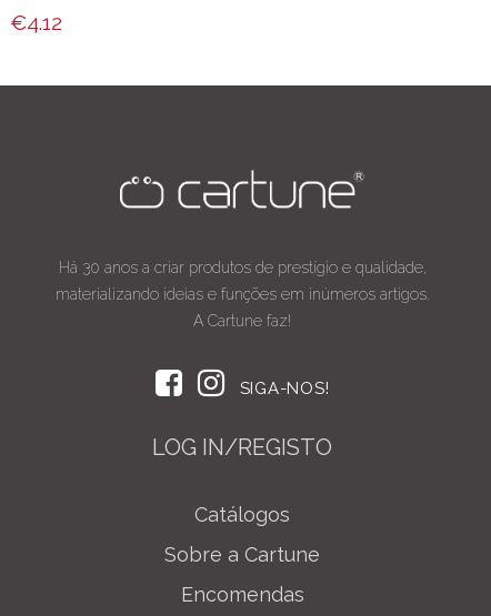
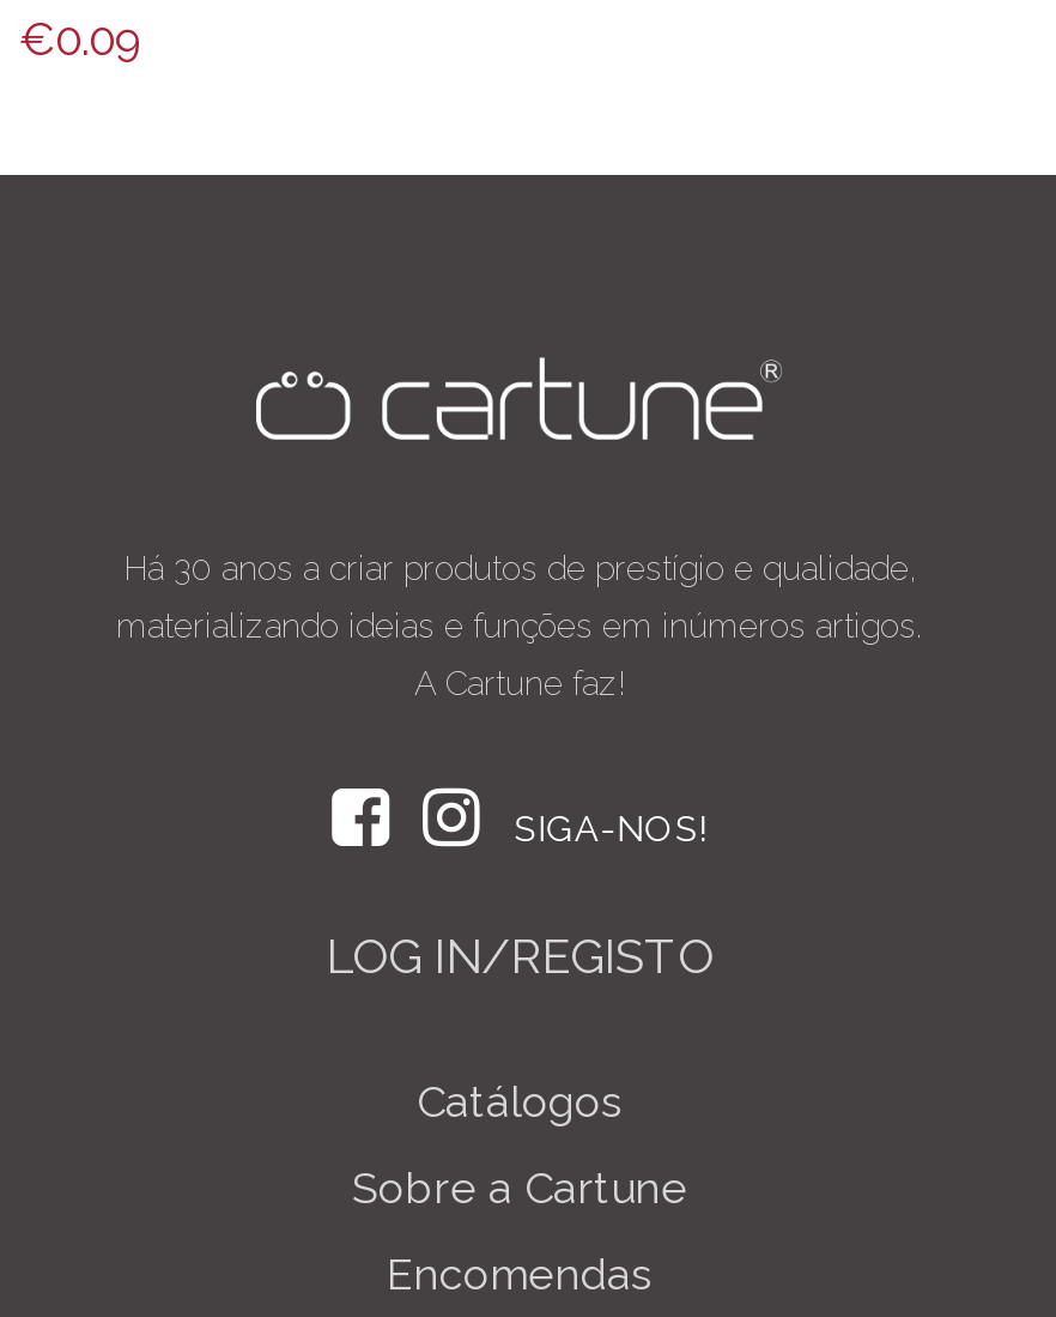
[10,10,62,35] €4.12 -> [19,13,141,66] €0.09

